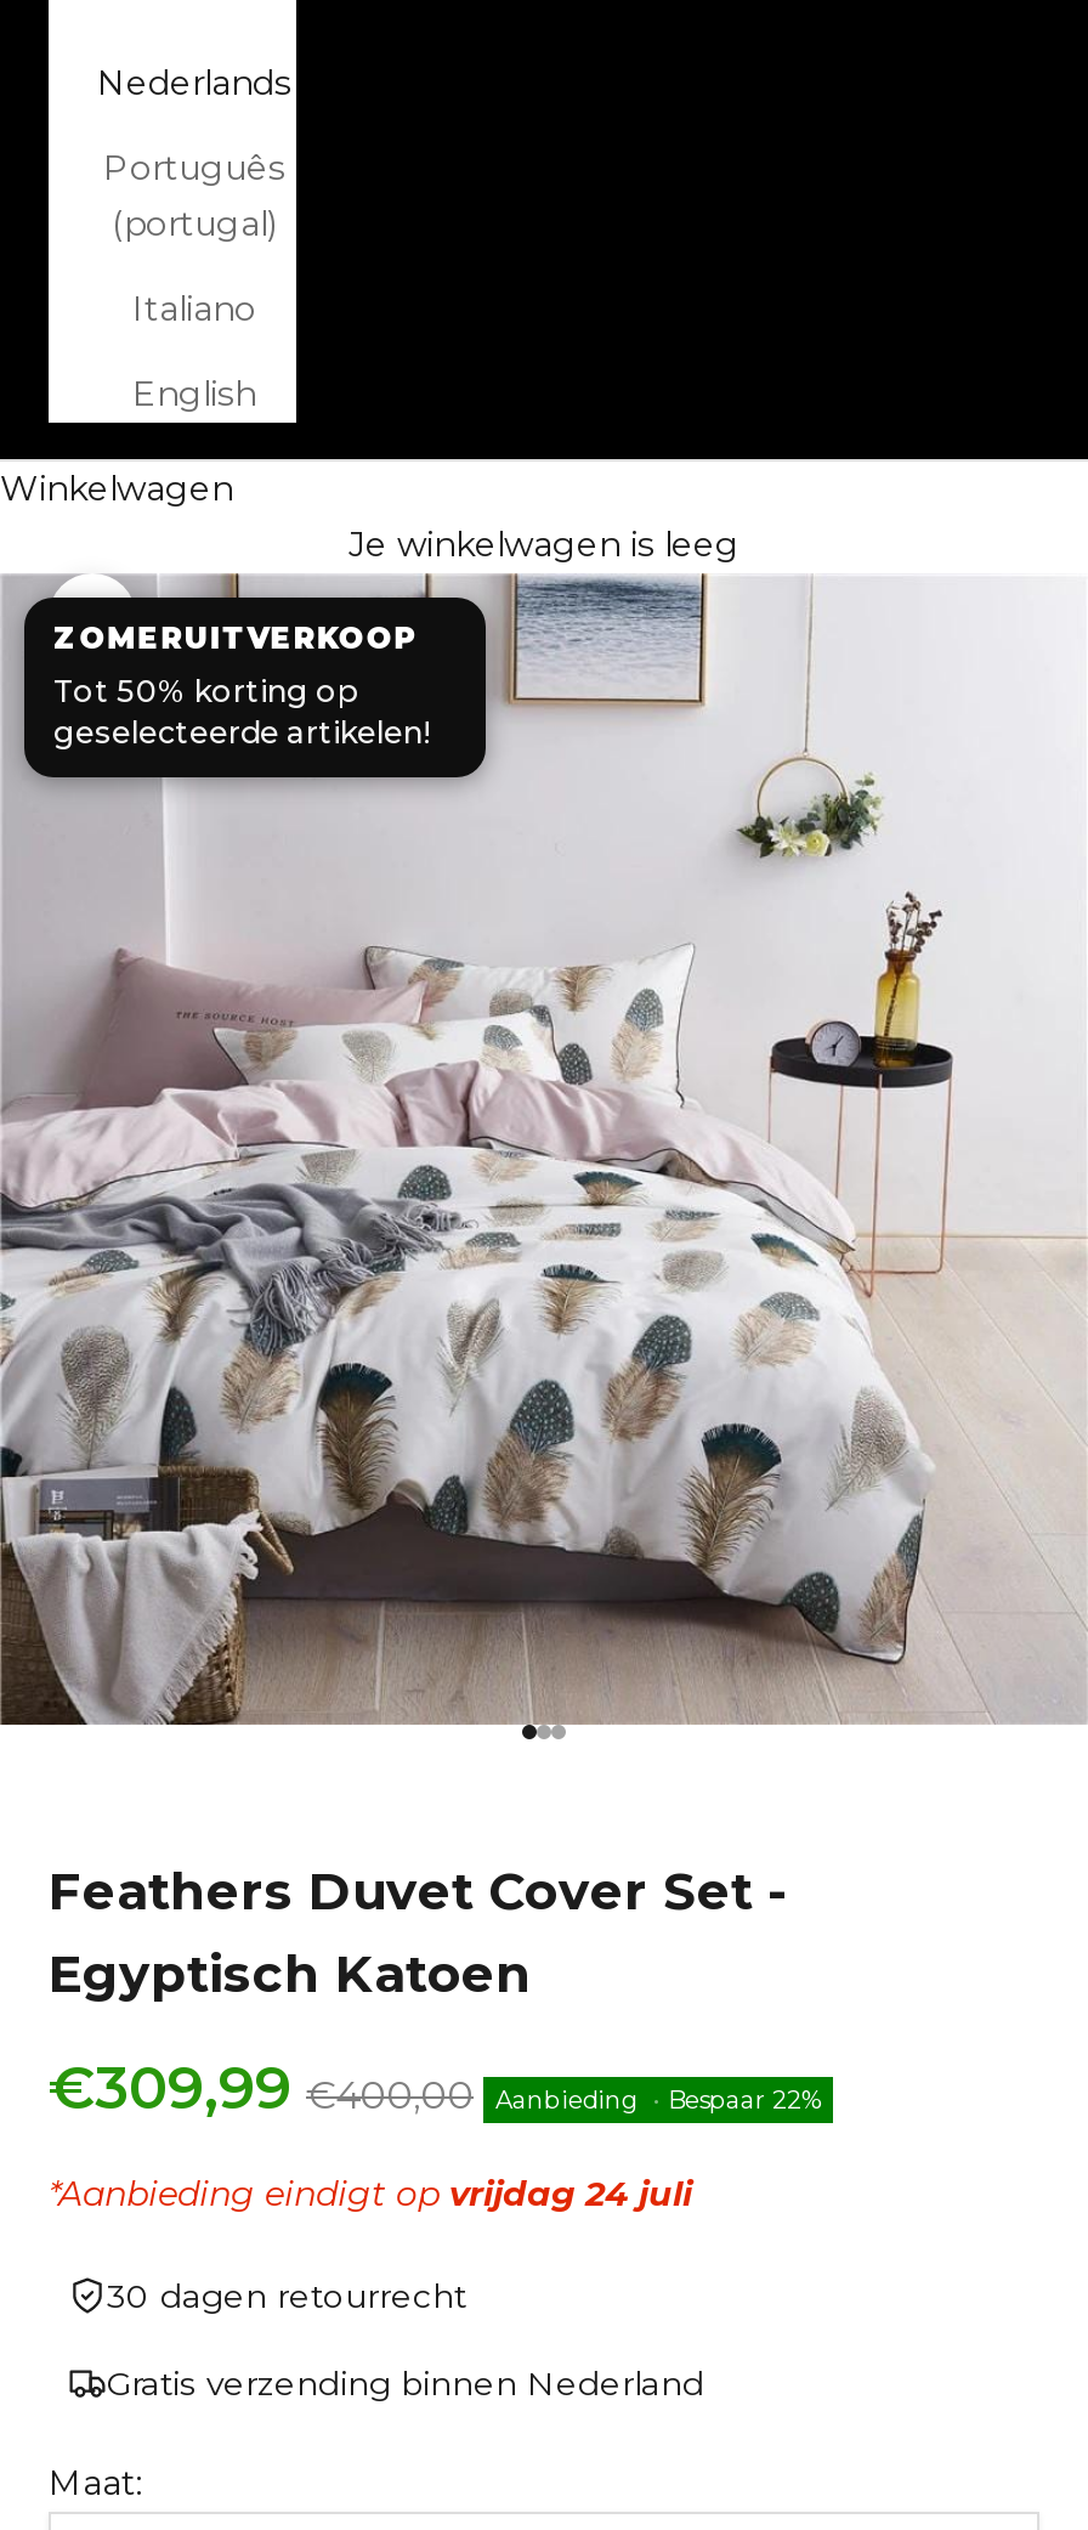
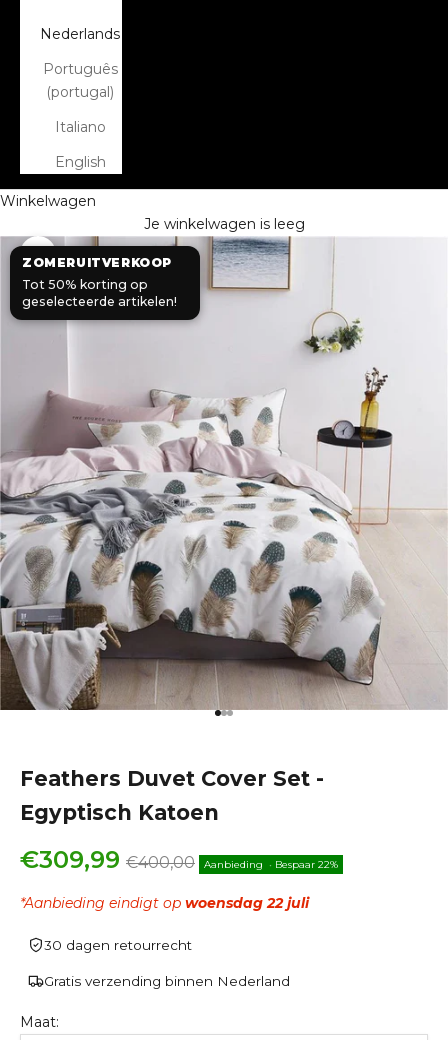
[49,2171,692,2215] *Aanbieding eindigt op vrijdag 24 juli -> [20,894,309,912] *Aanbieding eindigt op woensdag 22 juli

